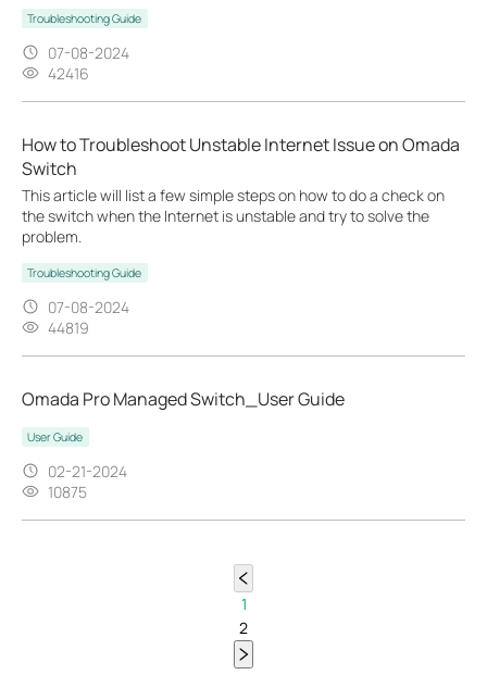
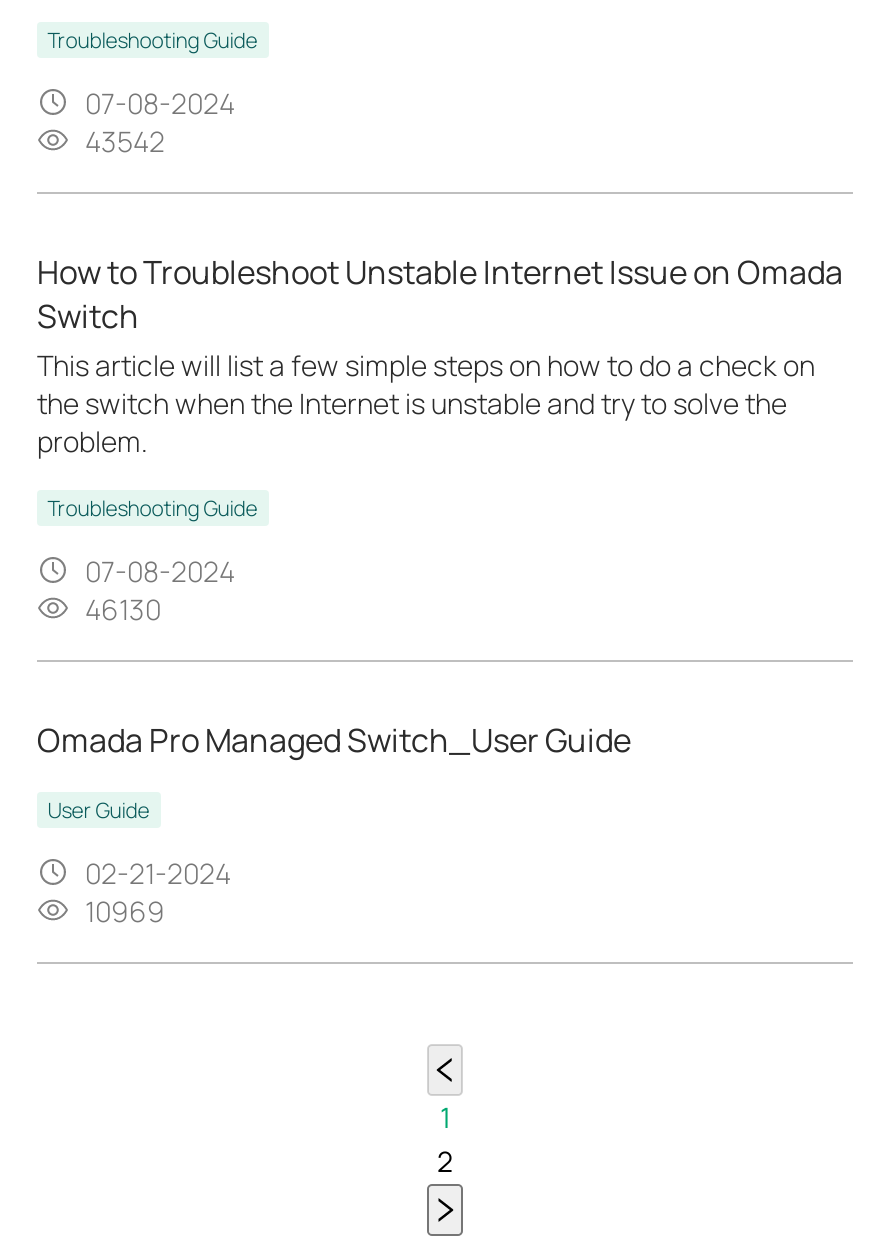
[48,63,89,83] 42416 -> [85,122,165,160] 43542
[48,317,89,338] 44819 -> [85,590,161,628] 46130
[48,481,87,502] 10875 -> [85,892,165,930] 10969

